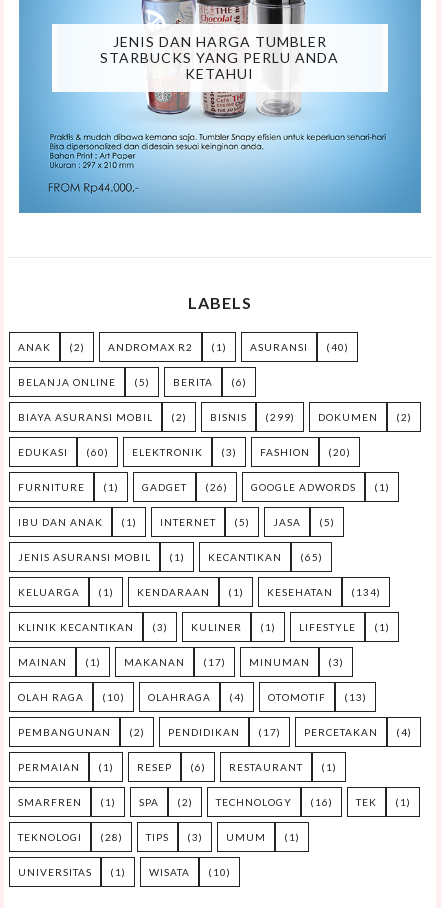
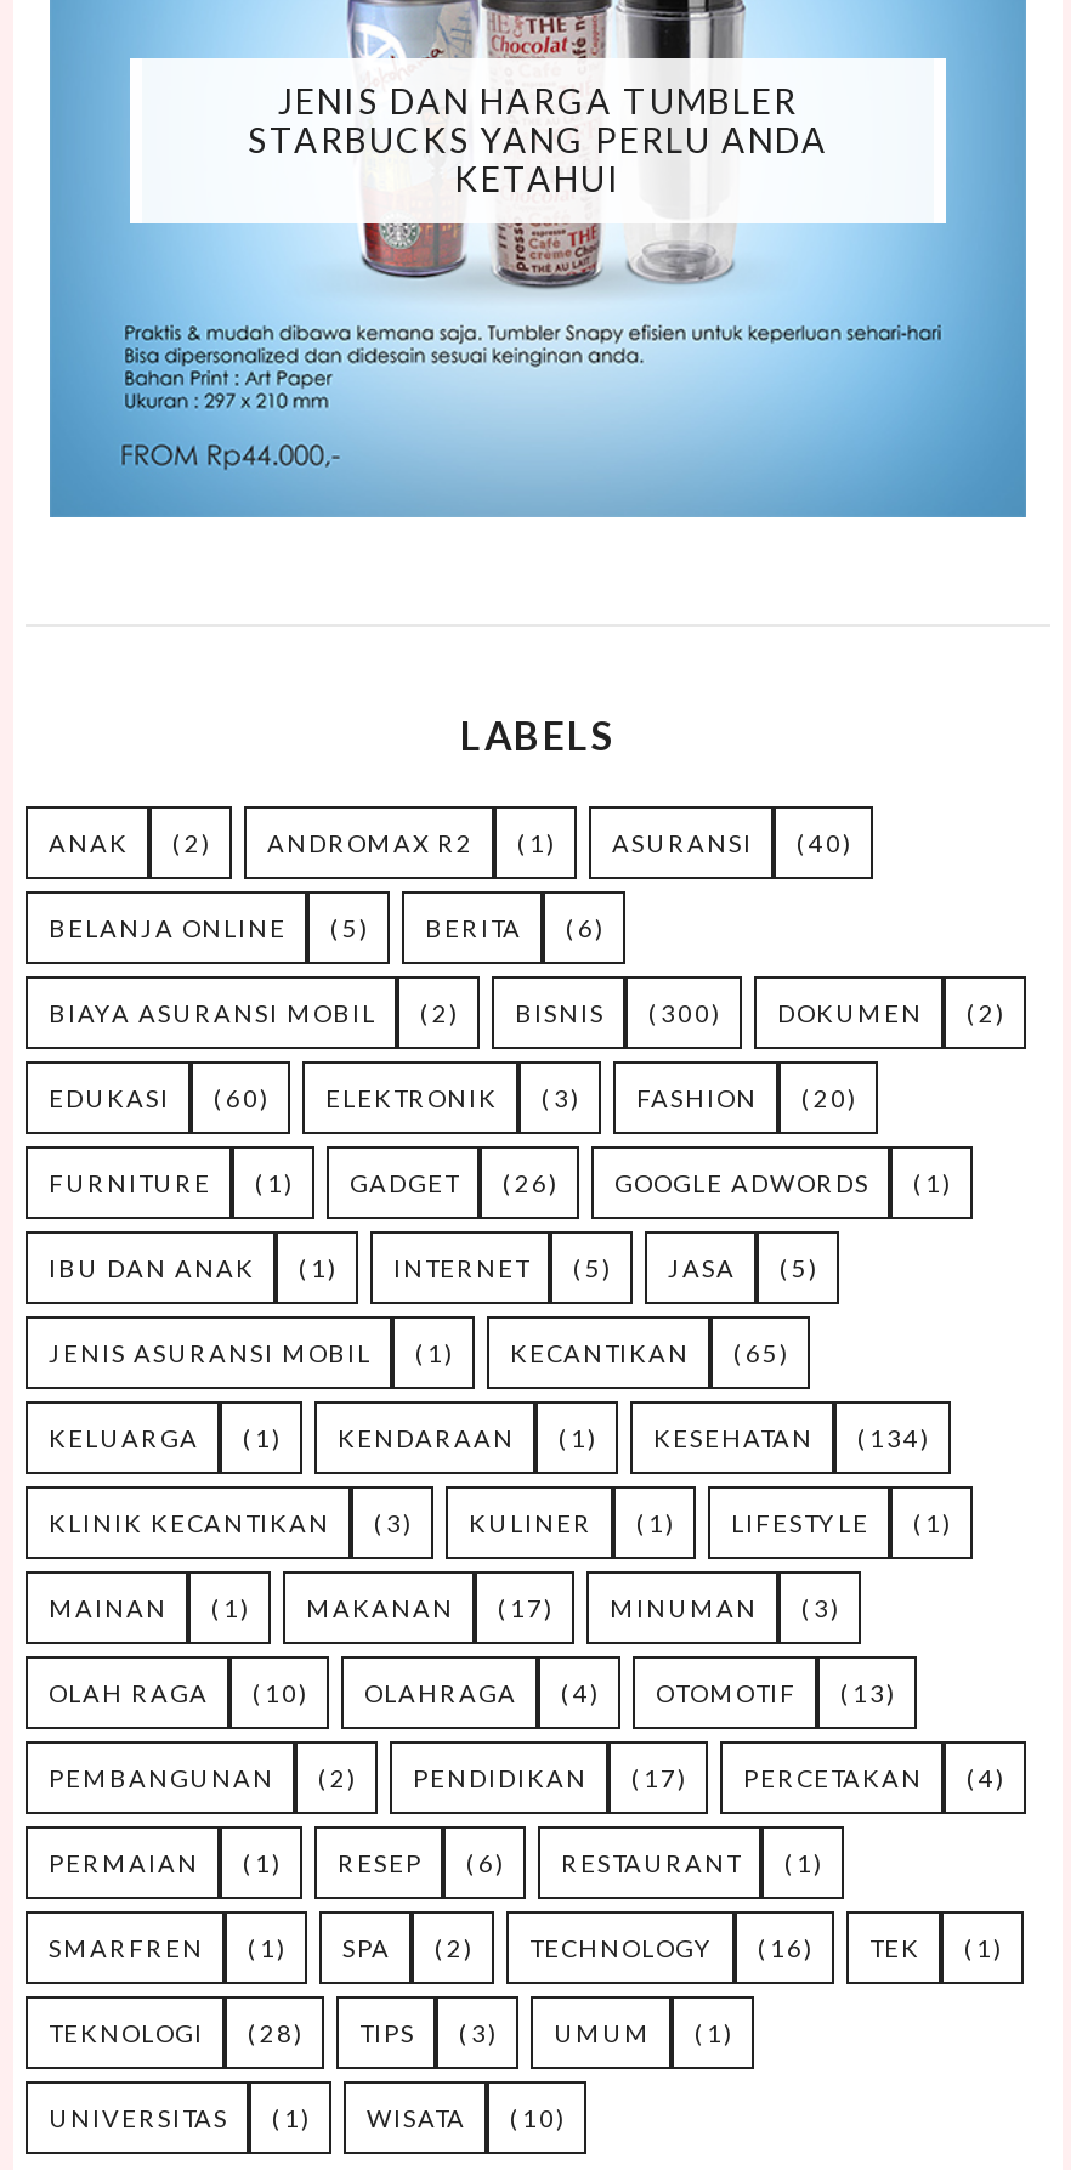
[18,411,412,423] BIAYA ASURANSI MOBIL (2) BISNIS (299) DOKUMEN (2) -> [48,997,1005,1026] BIAYA ASURANSI MOBIL (2) BISNIS (300) DOKUMEN (2)

